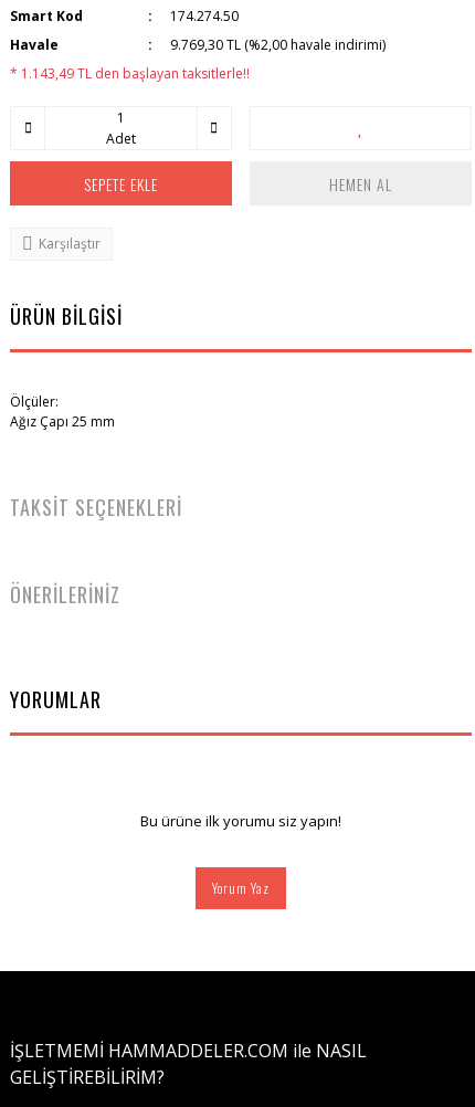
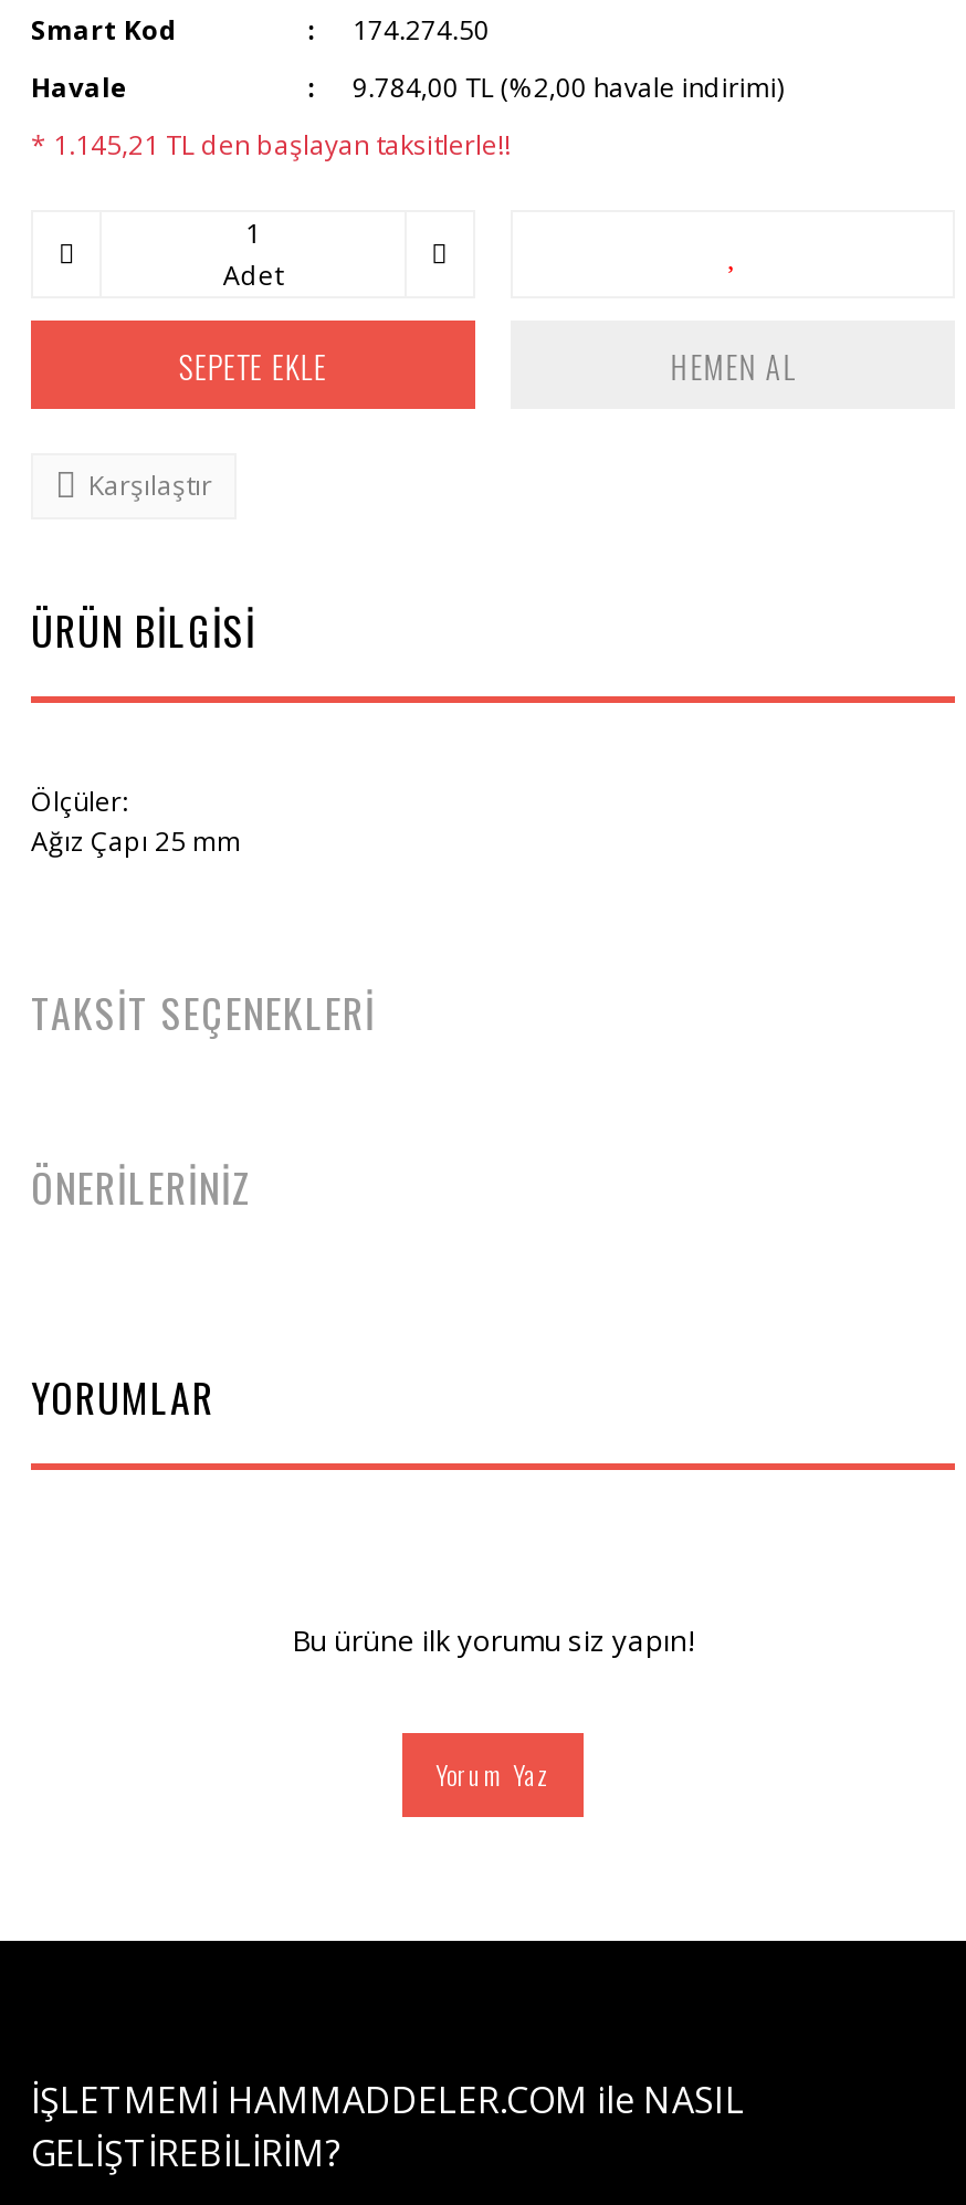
[171,35,386,54] 9.769,30 TL (%2,00 havale indirimi) -> [352,69,783,106] 9.784,00 TL (%2,00 havale indirimi)
[10,64,250,83] * 1.143,49 TL den başlayan taksitlerle!! -> [31,126,511,164] * 1.145,21 TL den başlayan taksitlerle!!

